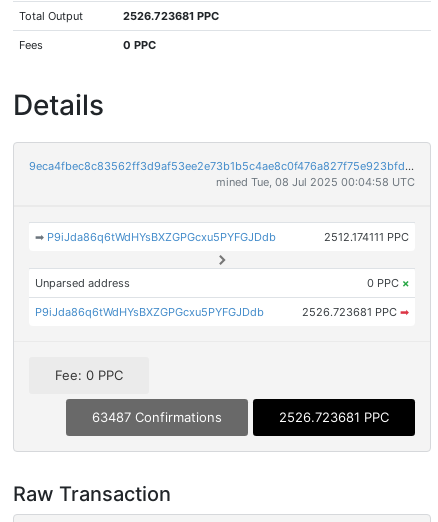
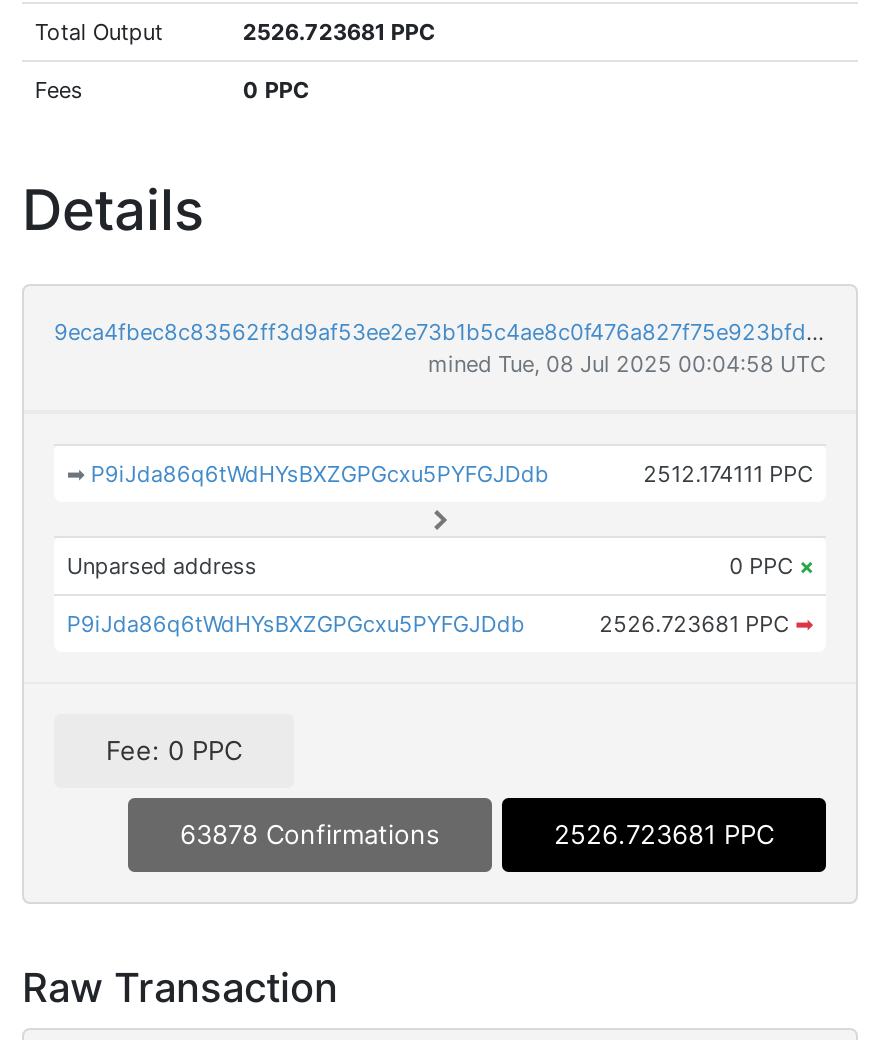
[92,409,222,425] 63487 Confirmations -> [180,819,440,851] 63878 Confirmations

